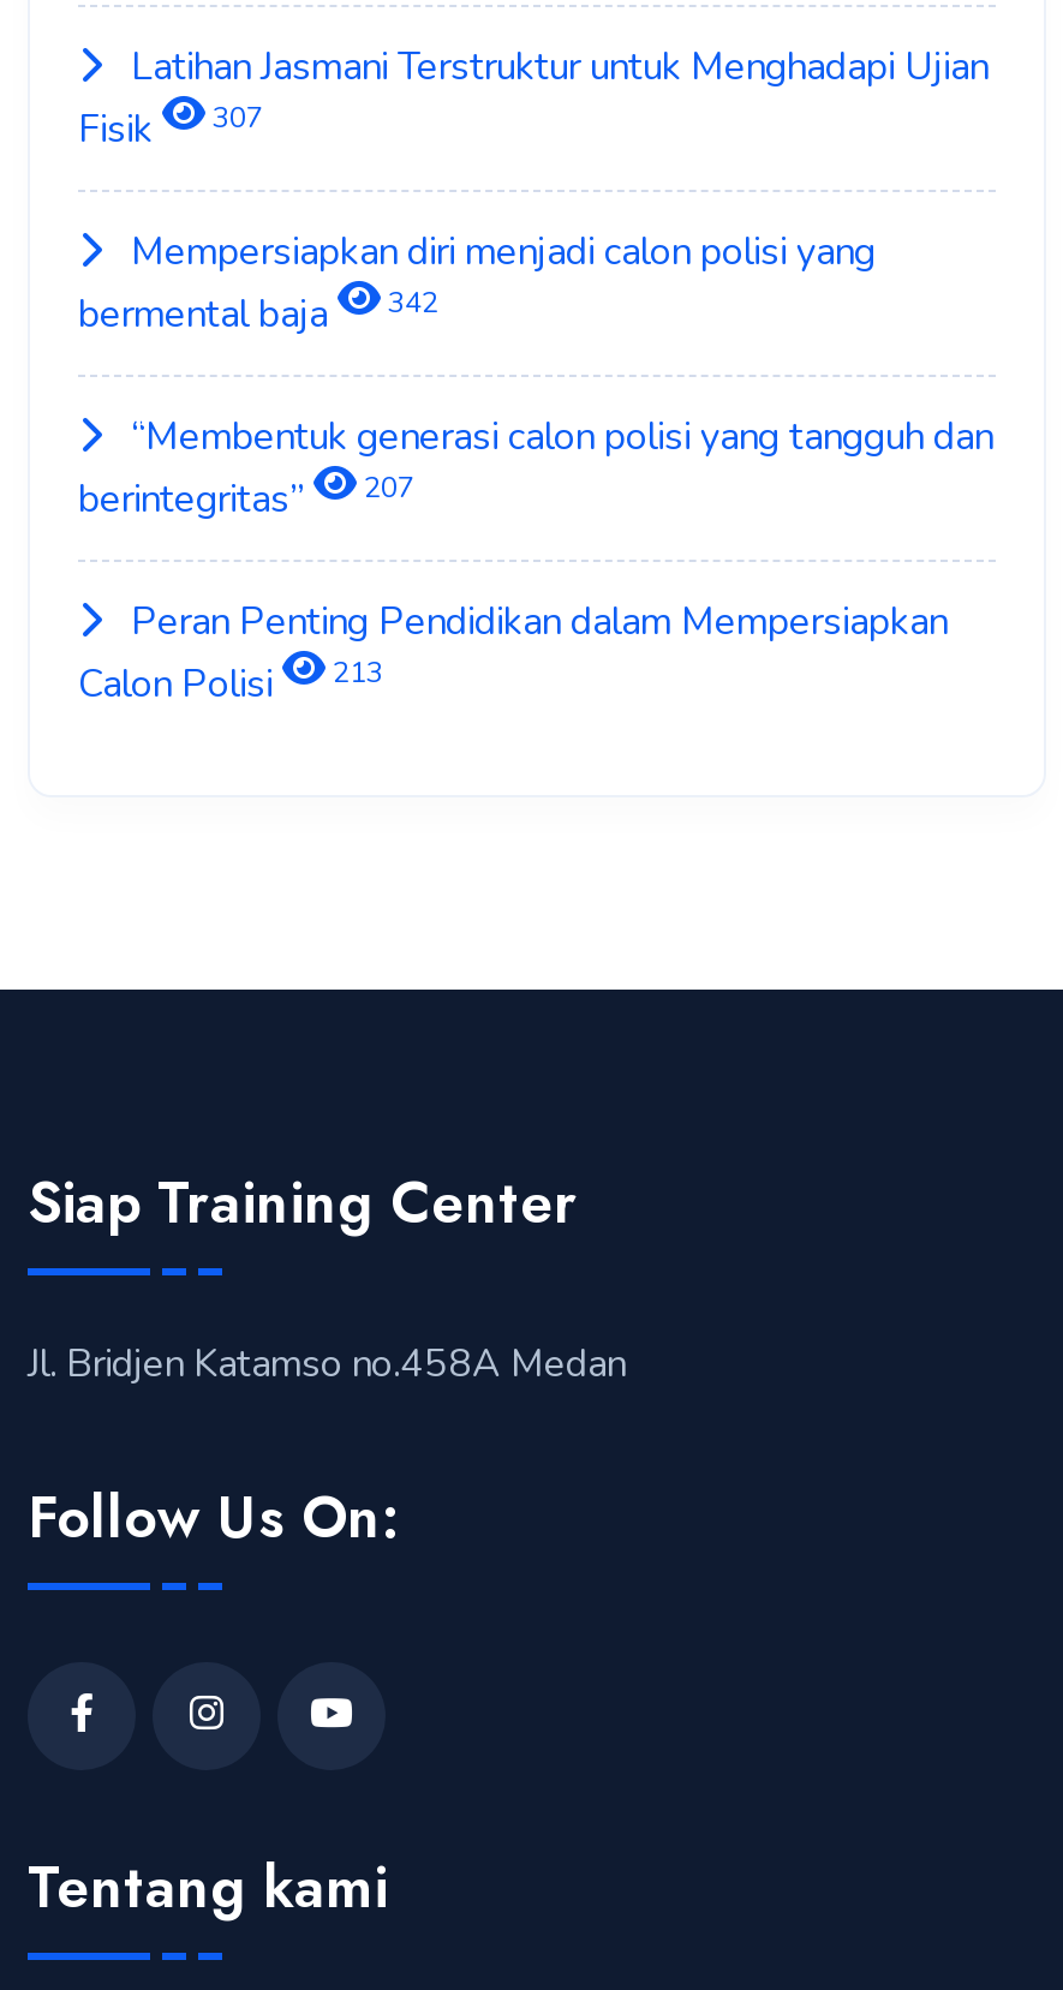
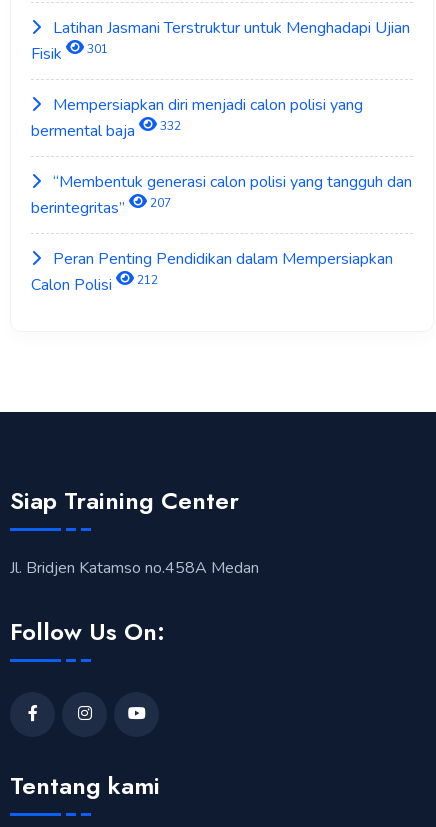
[78,98,263,156] Fisik 307 -> [31,41,108,65] Fisik 301
[78,283,438,341] bermental baja 342 -> [31,118,181,142] bermental baja 332
[78,653,383,711] Calon Polisi 213 -> [31,272,158,296] Calon Polisi 212

